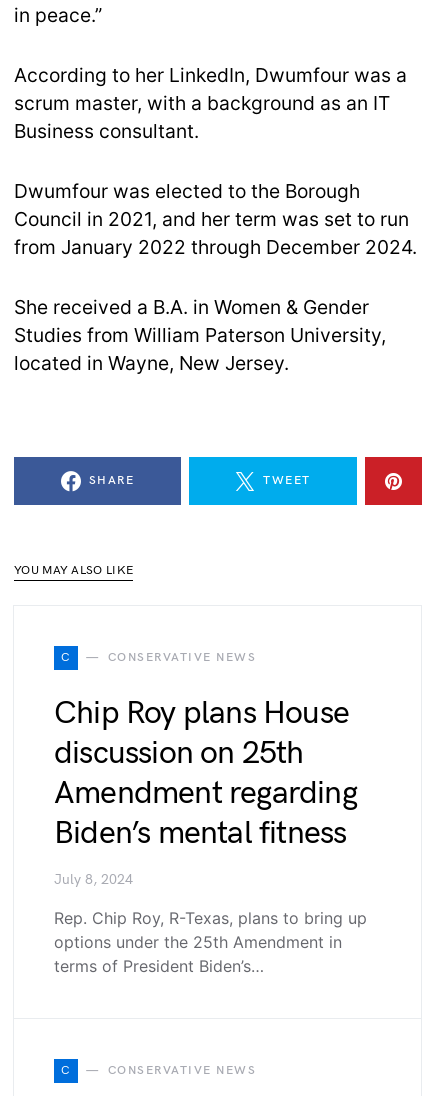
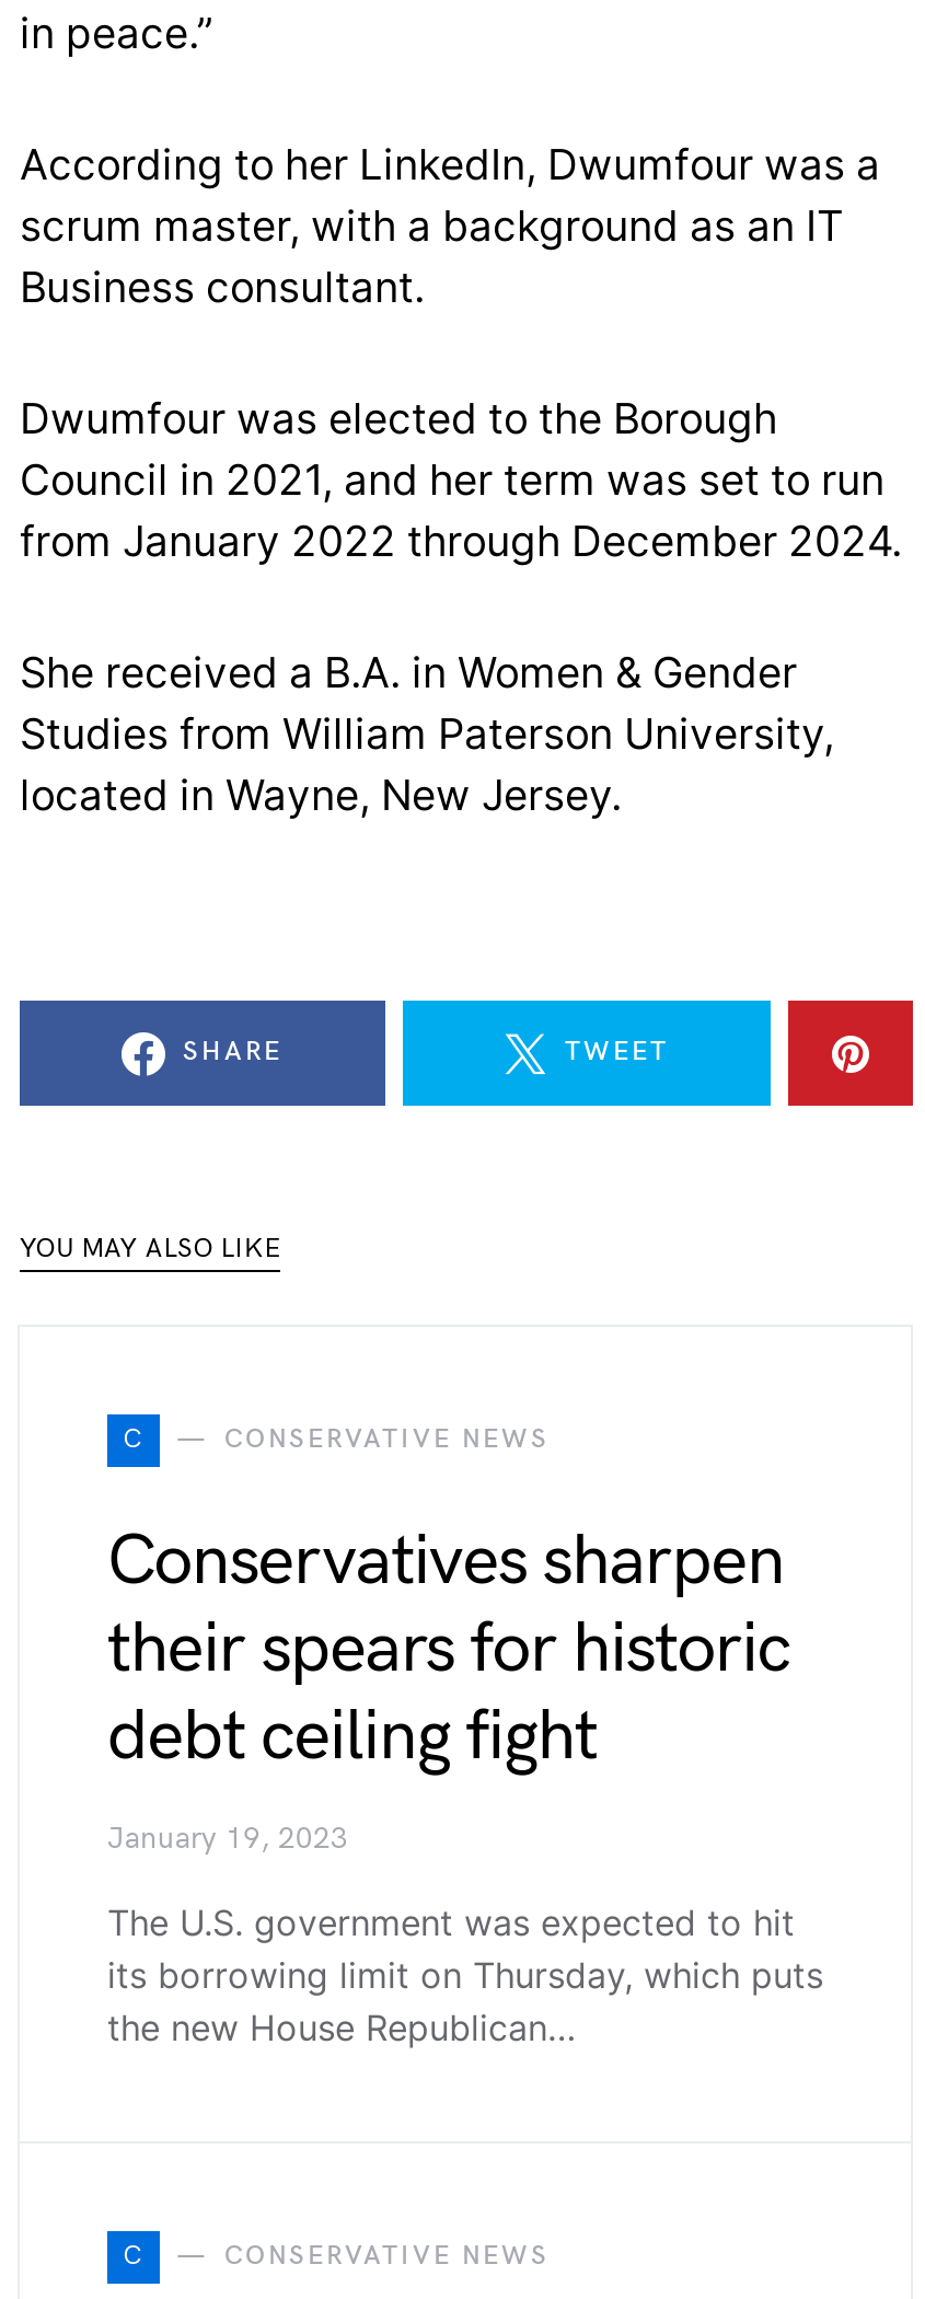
[54,694,357,853] Chip Roy plans House | discussion on 25th | Amendment regarding | Biden’s mental fitness -> [107,1520,790,1780] Conservatives sharpen | their spears for historic | debt ceiling fight
[54,872,133,888] July 8, 2024 -> [107,1822,348,1857] January 19, 2023
[54,908,367,976] Rep. Chip Roy, R-Texas, plans to bring up | options under the 25th Amendment in | terms of President Biden’s… -> [107,1901,823,2049] The U.S. government was expected to hit | its borrowing limit on Thursday, which puts | the new House Republican…

